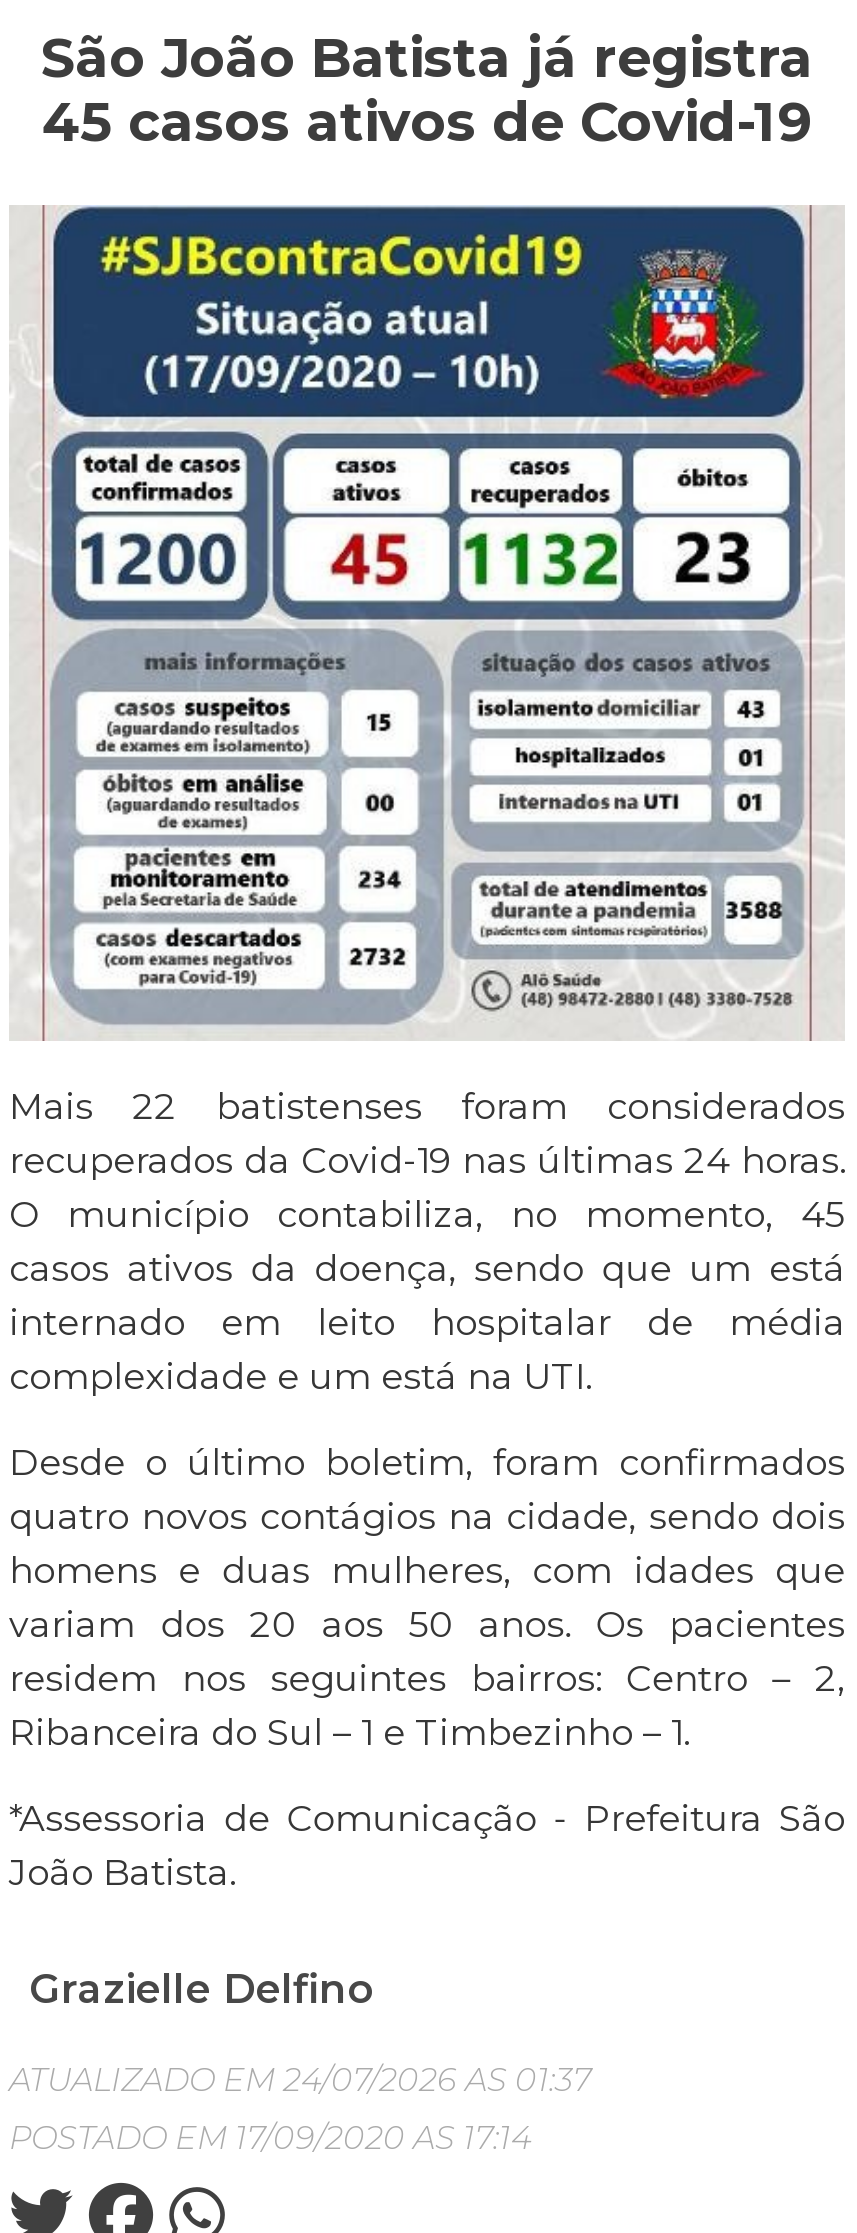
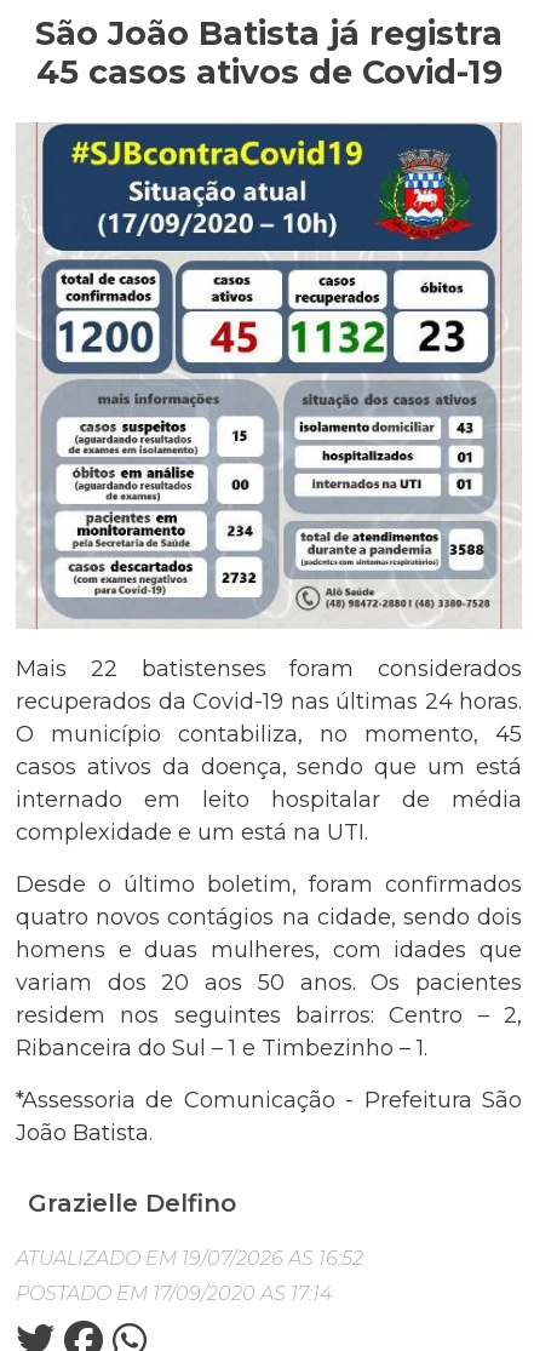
[9,2061,591,2099] ATUALIZADO EM 24/07/2026 AS 01:37 -> [16,1247,363,1270] ATUALIZADO EM 19/07/2026 AS 16:52

